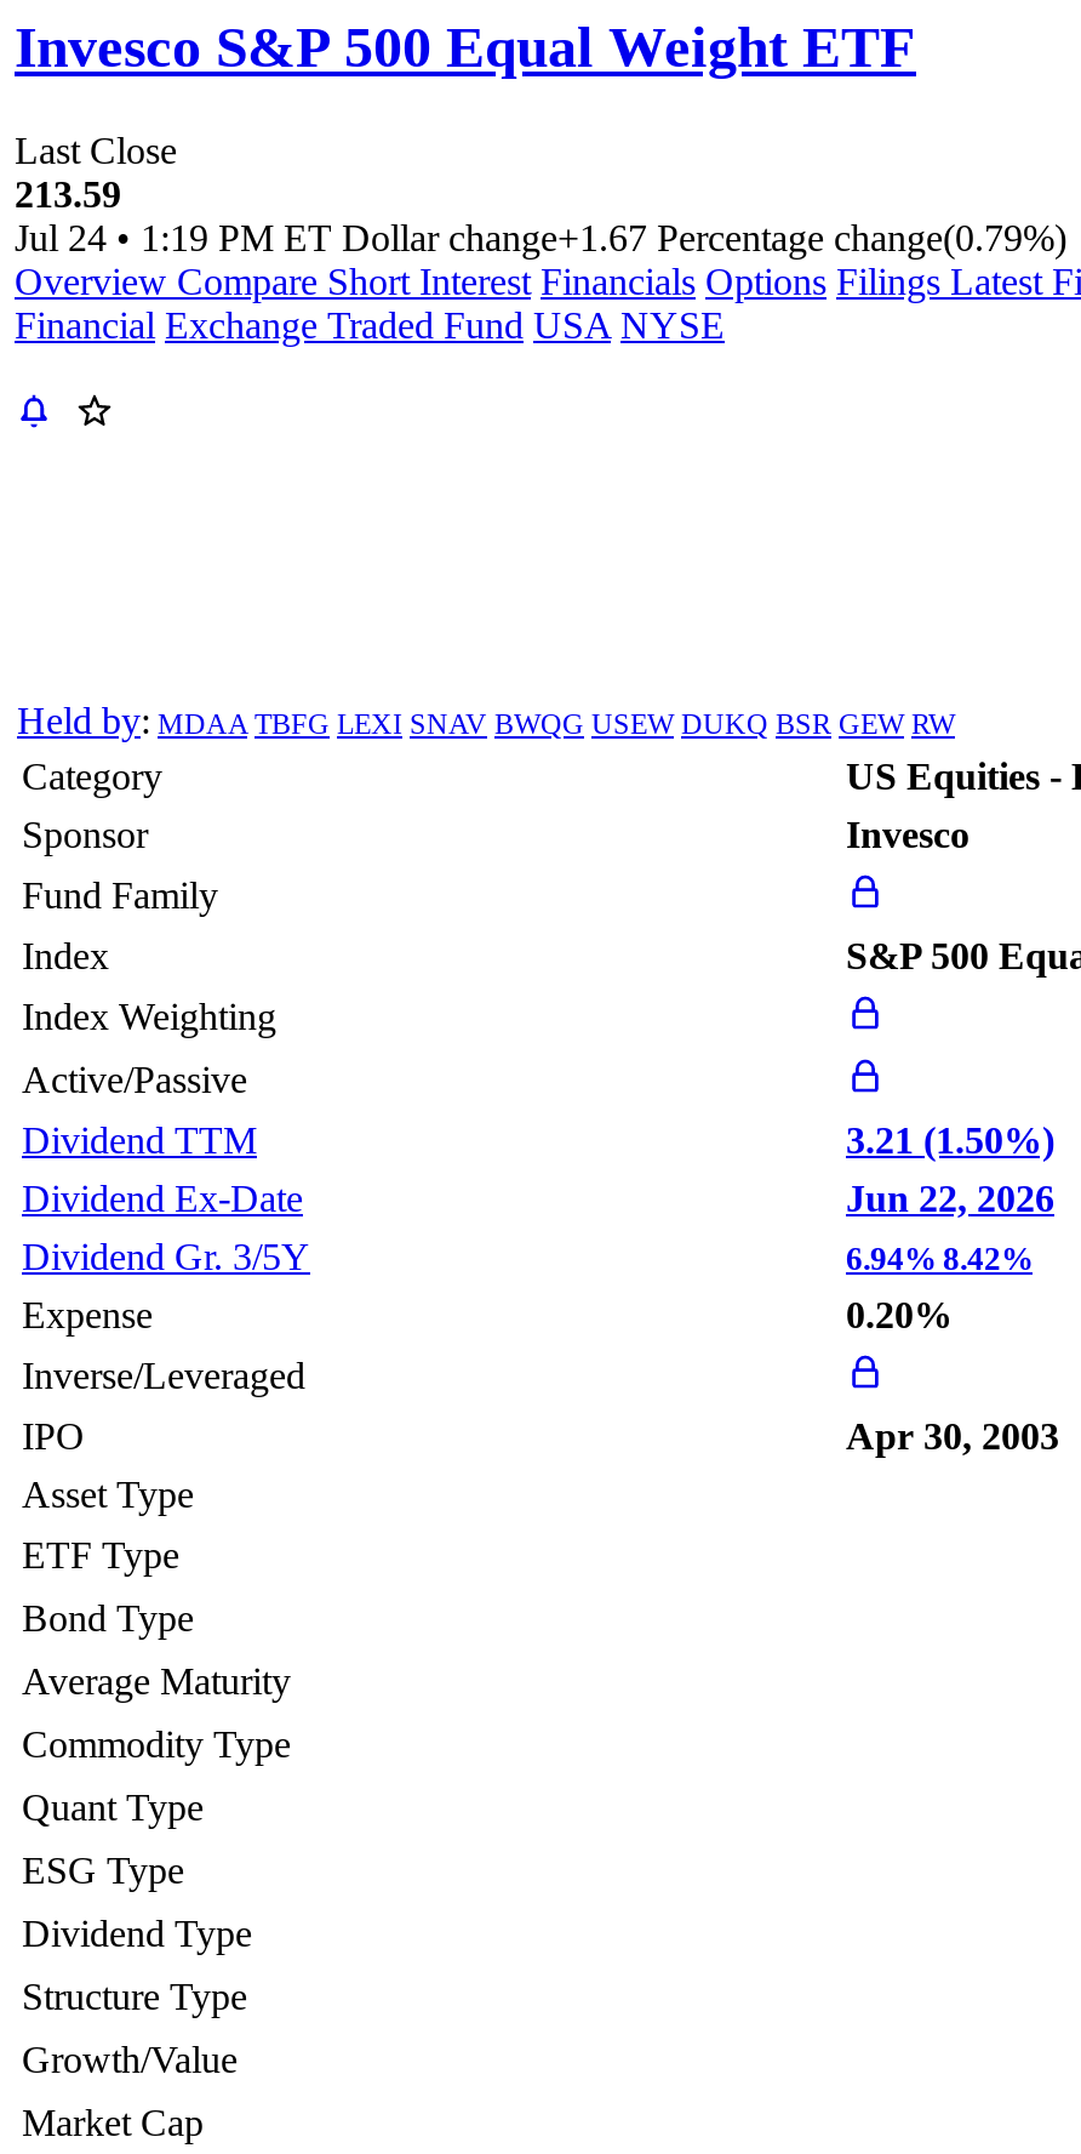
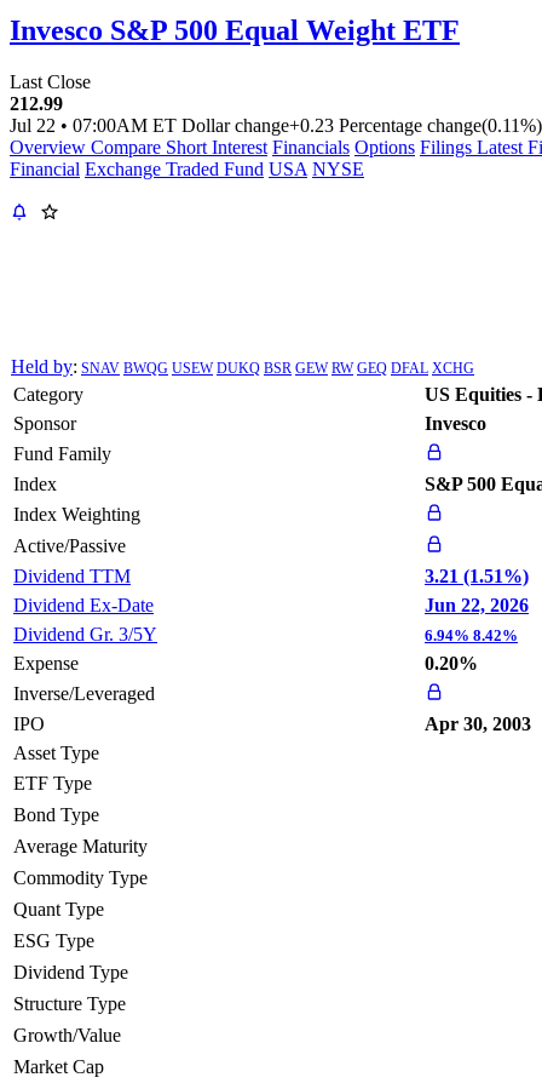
[15,173,1066,258] 213.59 | Jul 24 • 1:19 PM ET Dollar change+1.67 Percentage change(0.79%) -> [10,93,542,135] 212.99 | Jul 22 • 07:00AM ET Dollar change+0.23 Percentage change(0.11%)
[17,699,955,741] Held by: MDAA TBFG LEXI SNAV BWQG USEW DUKQ BSR GEW RW -> [11,356,474,377] Held by: SNAV BWQG USEW DUKQ BSR GEW RW GEQ DFAL XCHG
[846,1119,1054,1160] 3.21 (1.50%) -> [425,565,529,586] 3.21 (1.51%)

